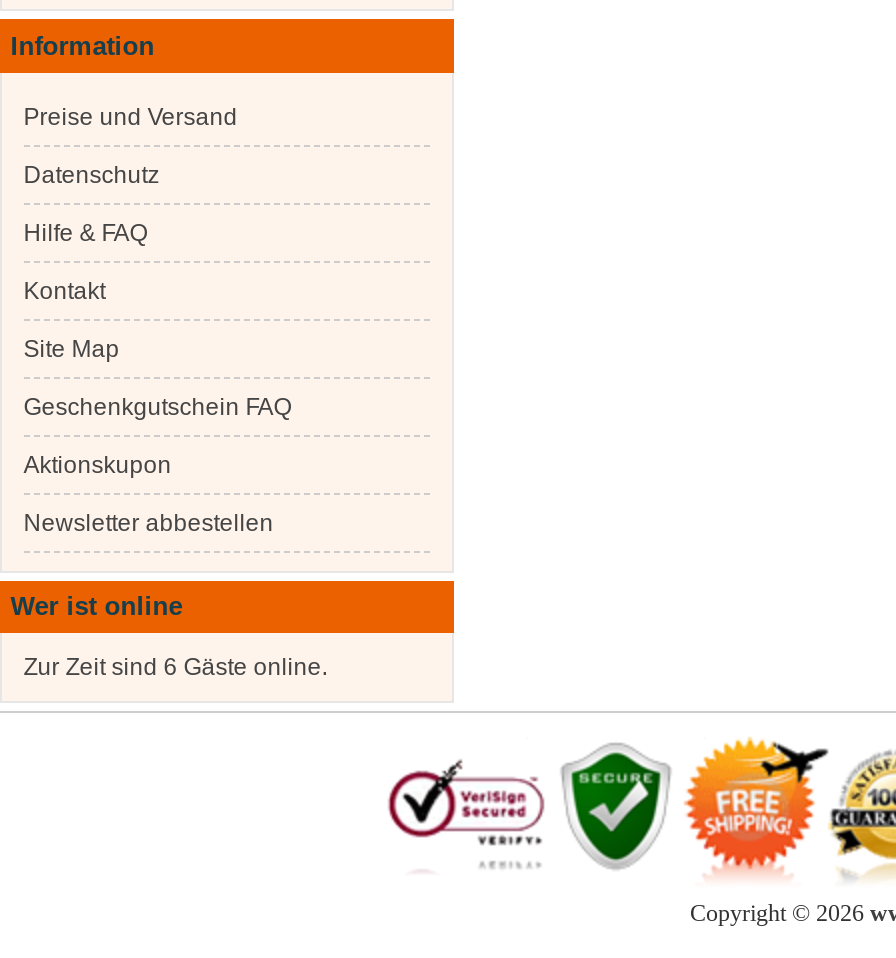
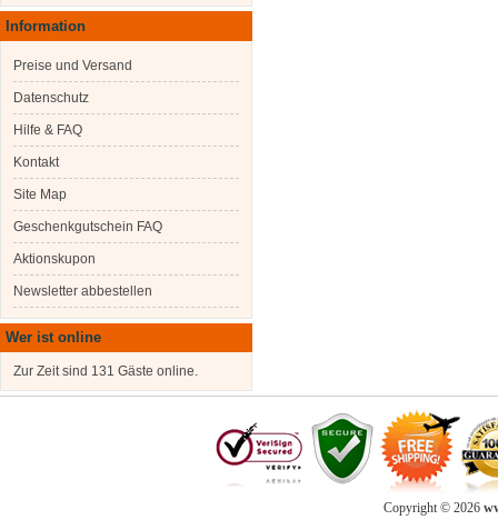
[24,652,328,680] Zur Zeit sind 6 Gäste online. -> [13,363,198,379] Zur Zeit sind 131 Gäste online.

